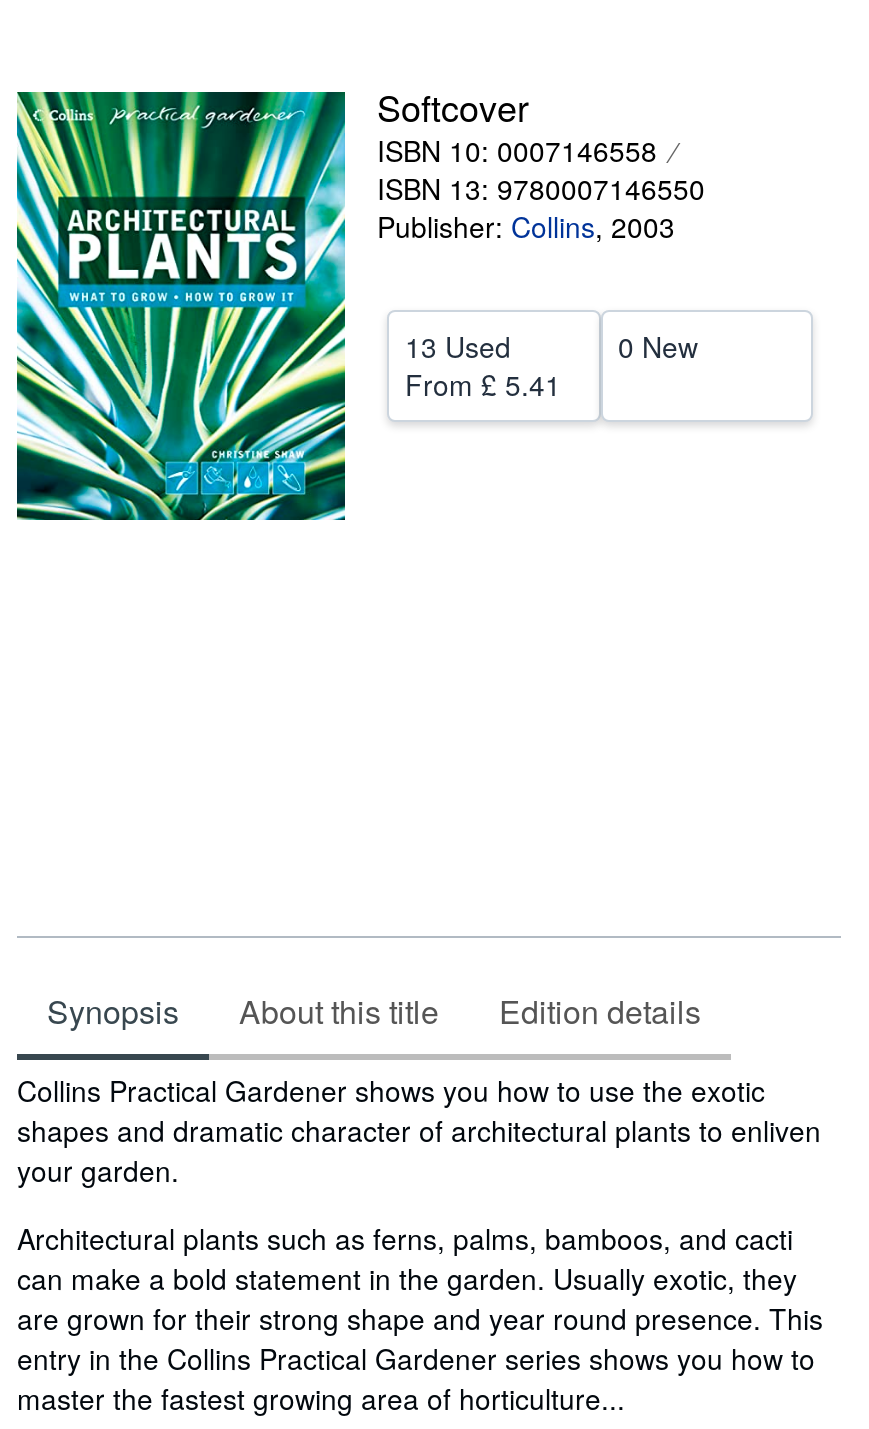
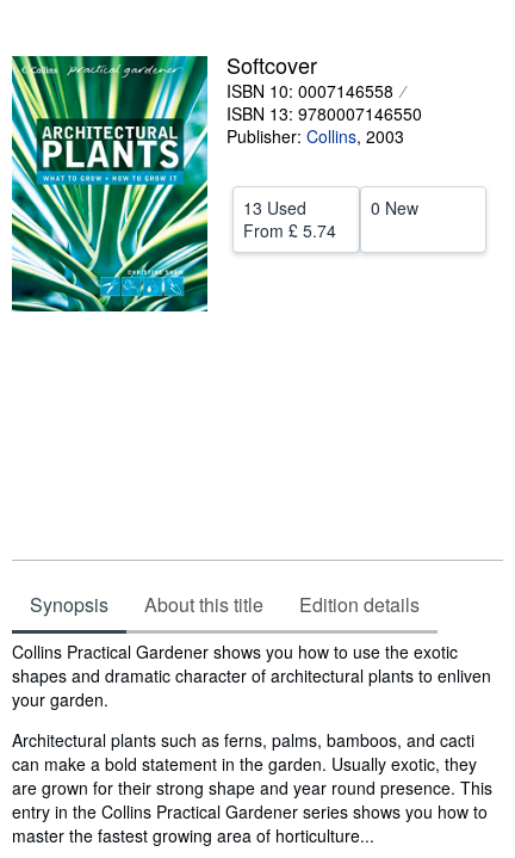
[405,364,561,404] From £ 5.41 -> [243,218,336,242] From £ 5.74

